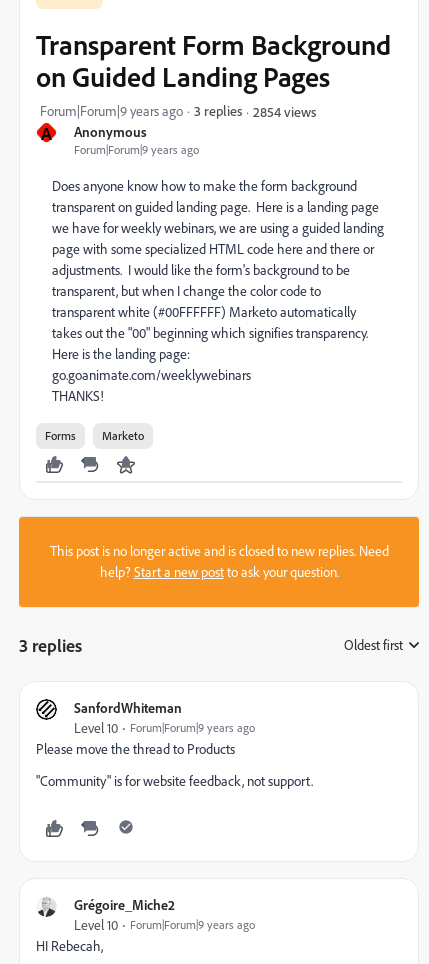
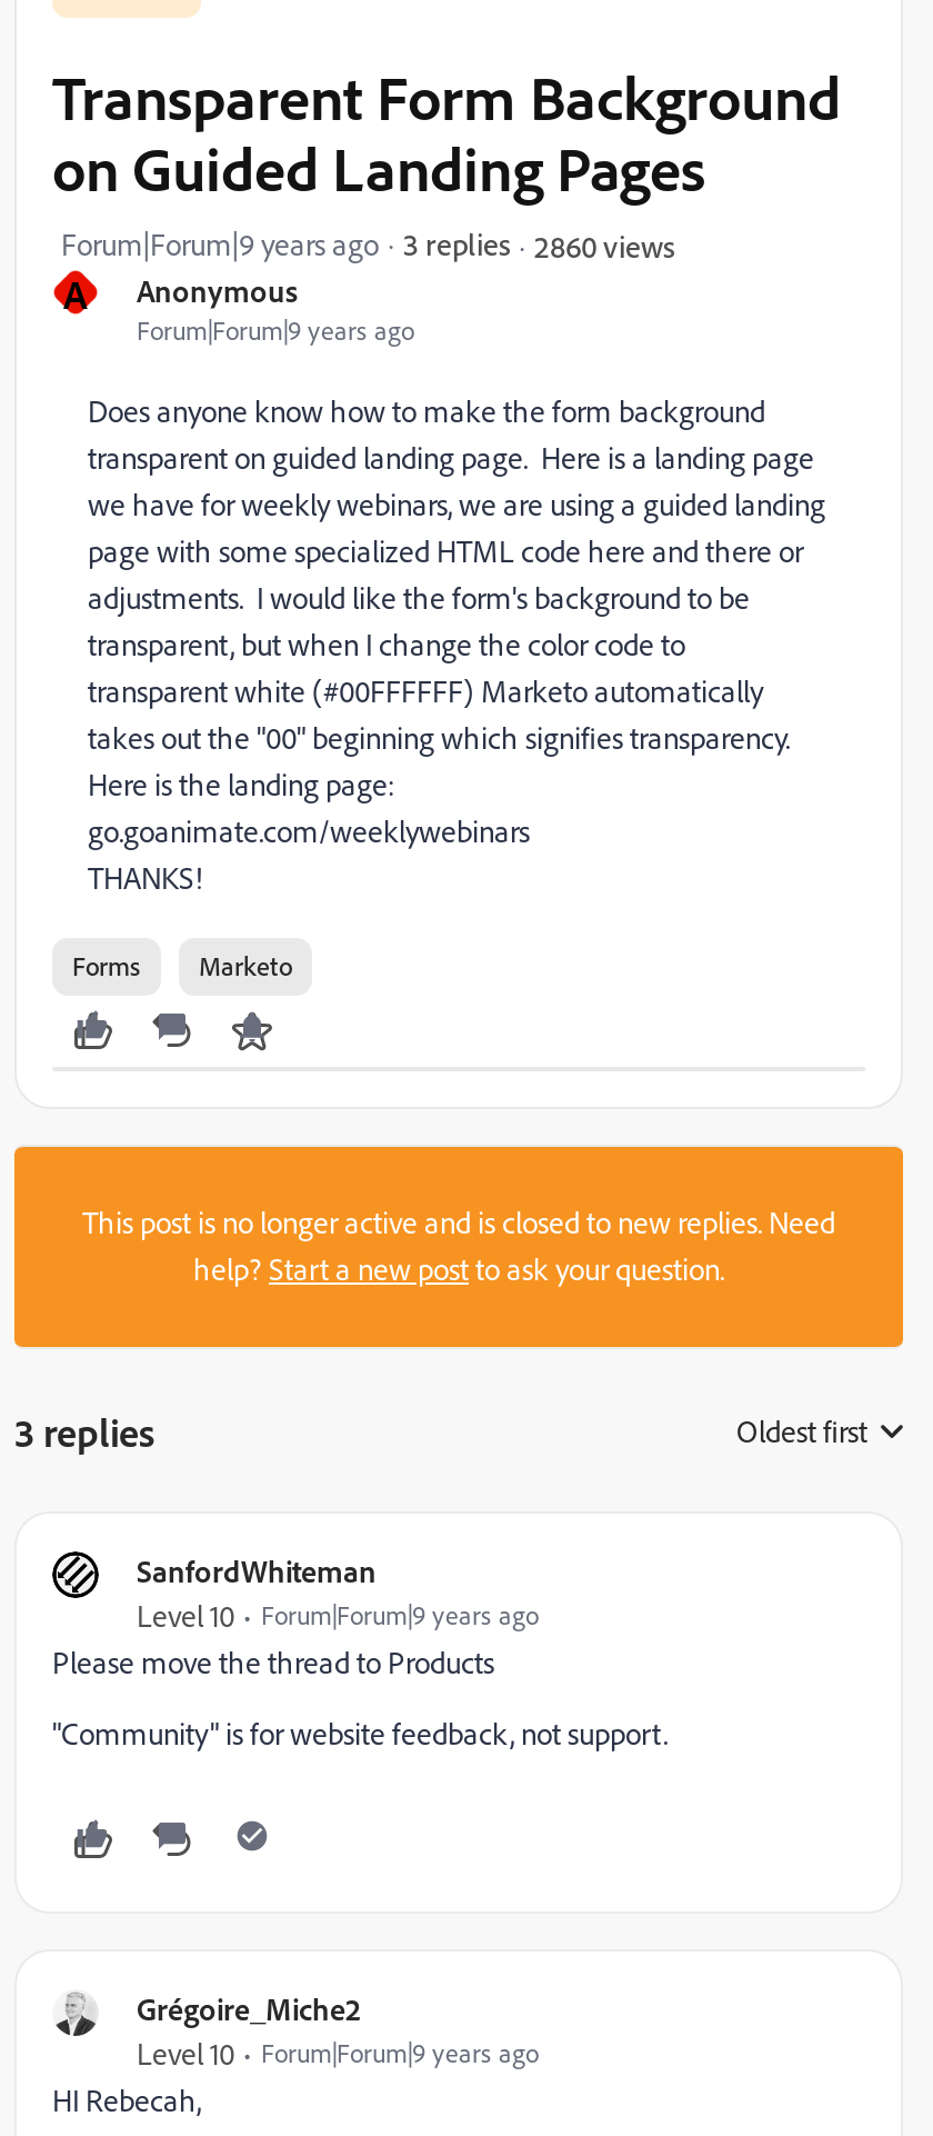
[253,102,316,119] 2854 views -> [534,226,674,263] 2860 views

